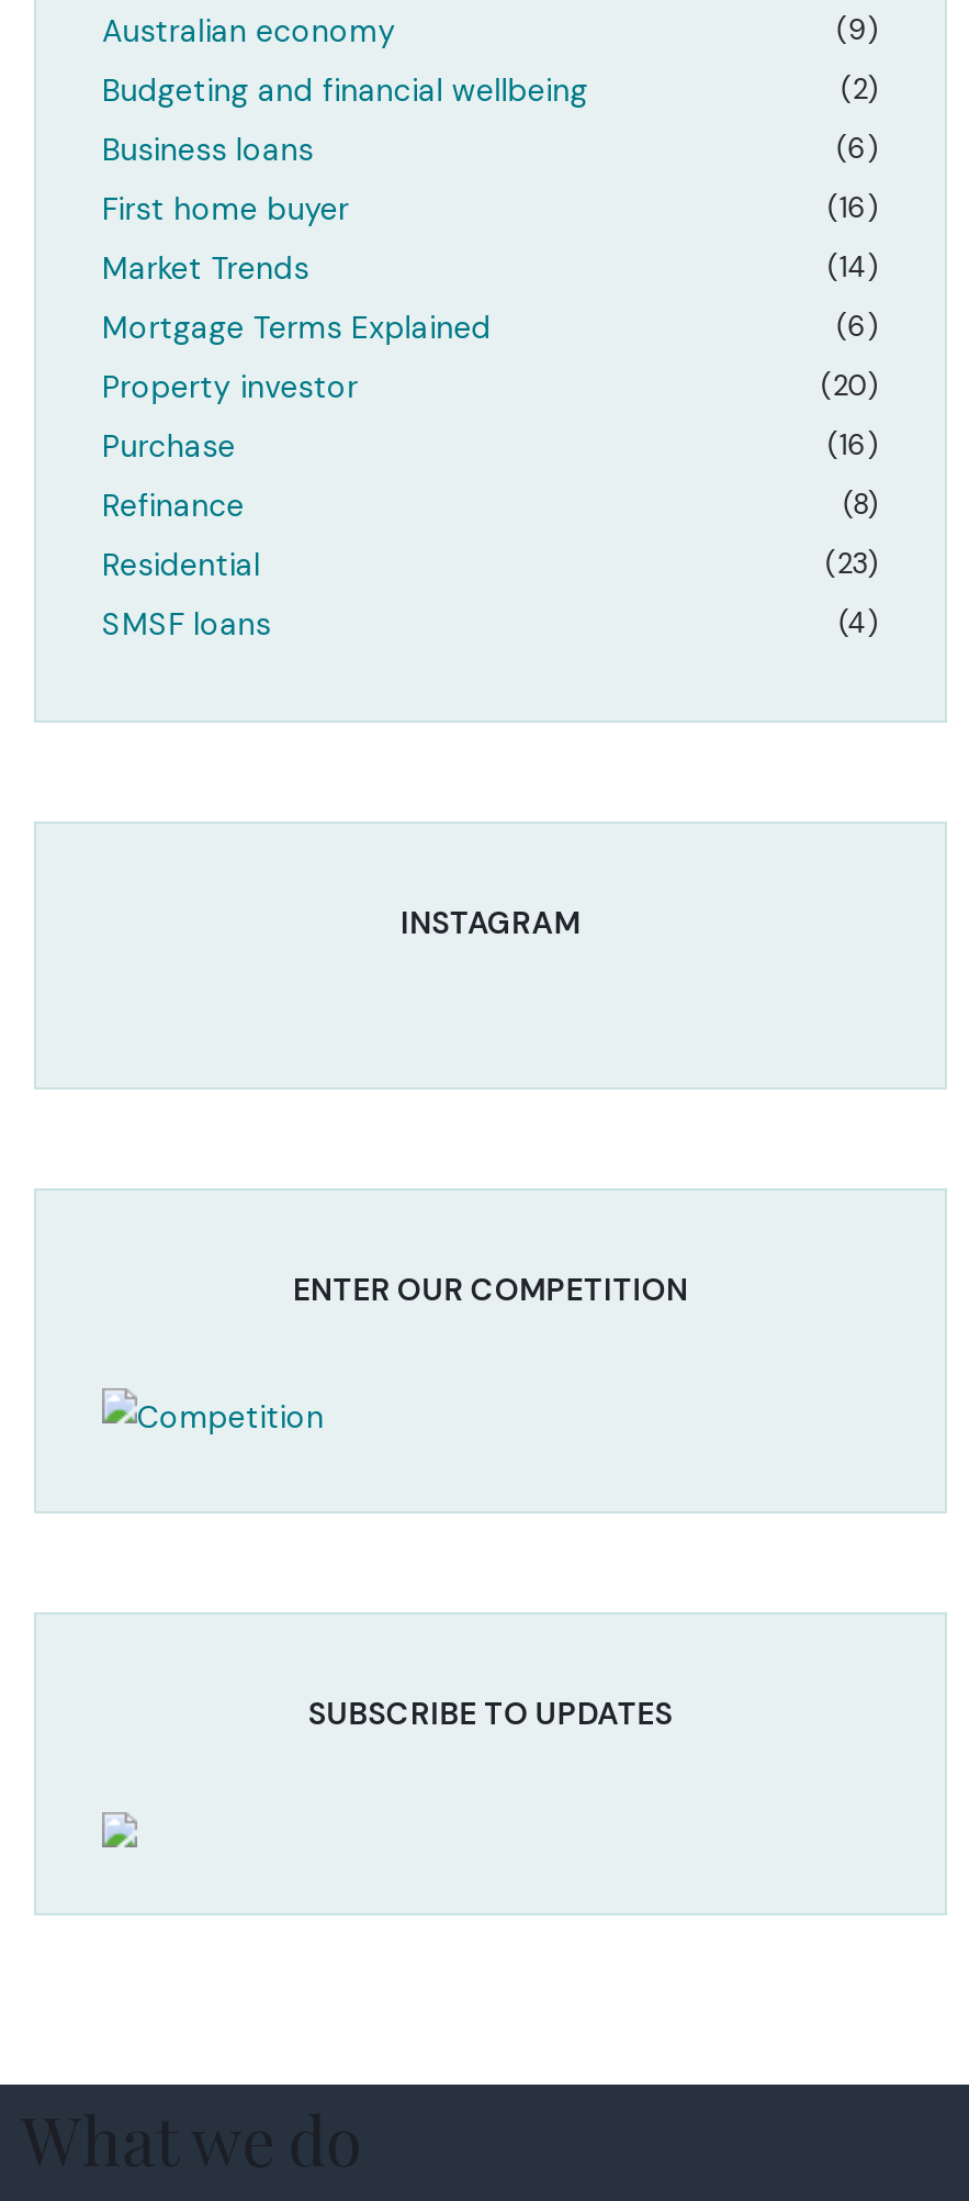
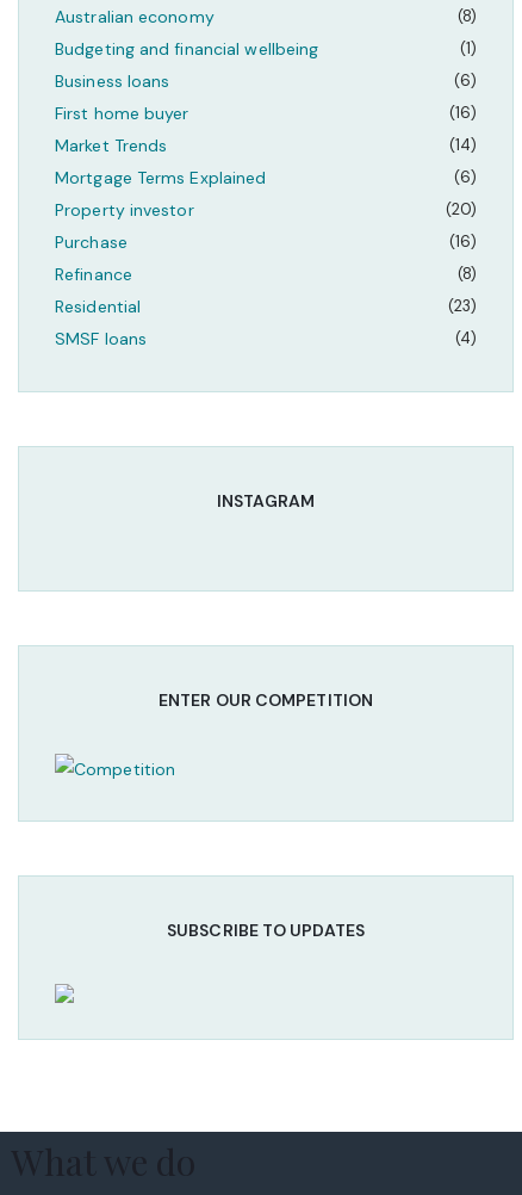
[837,12,879,49] (9) -> [457,6,477,27] (8)
[841,71,879,108] (2) -> [460,39,477,59] (1)

